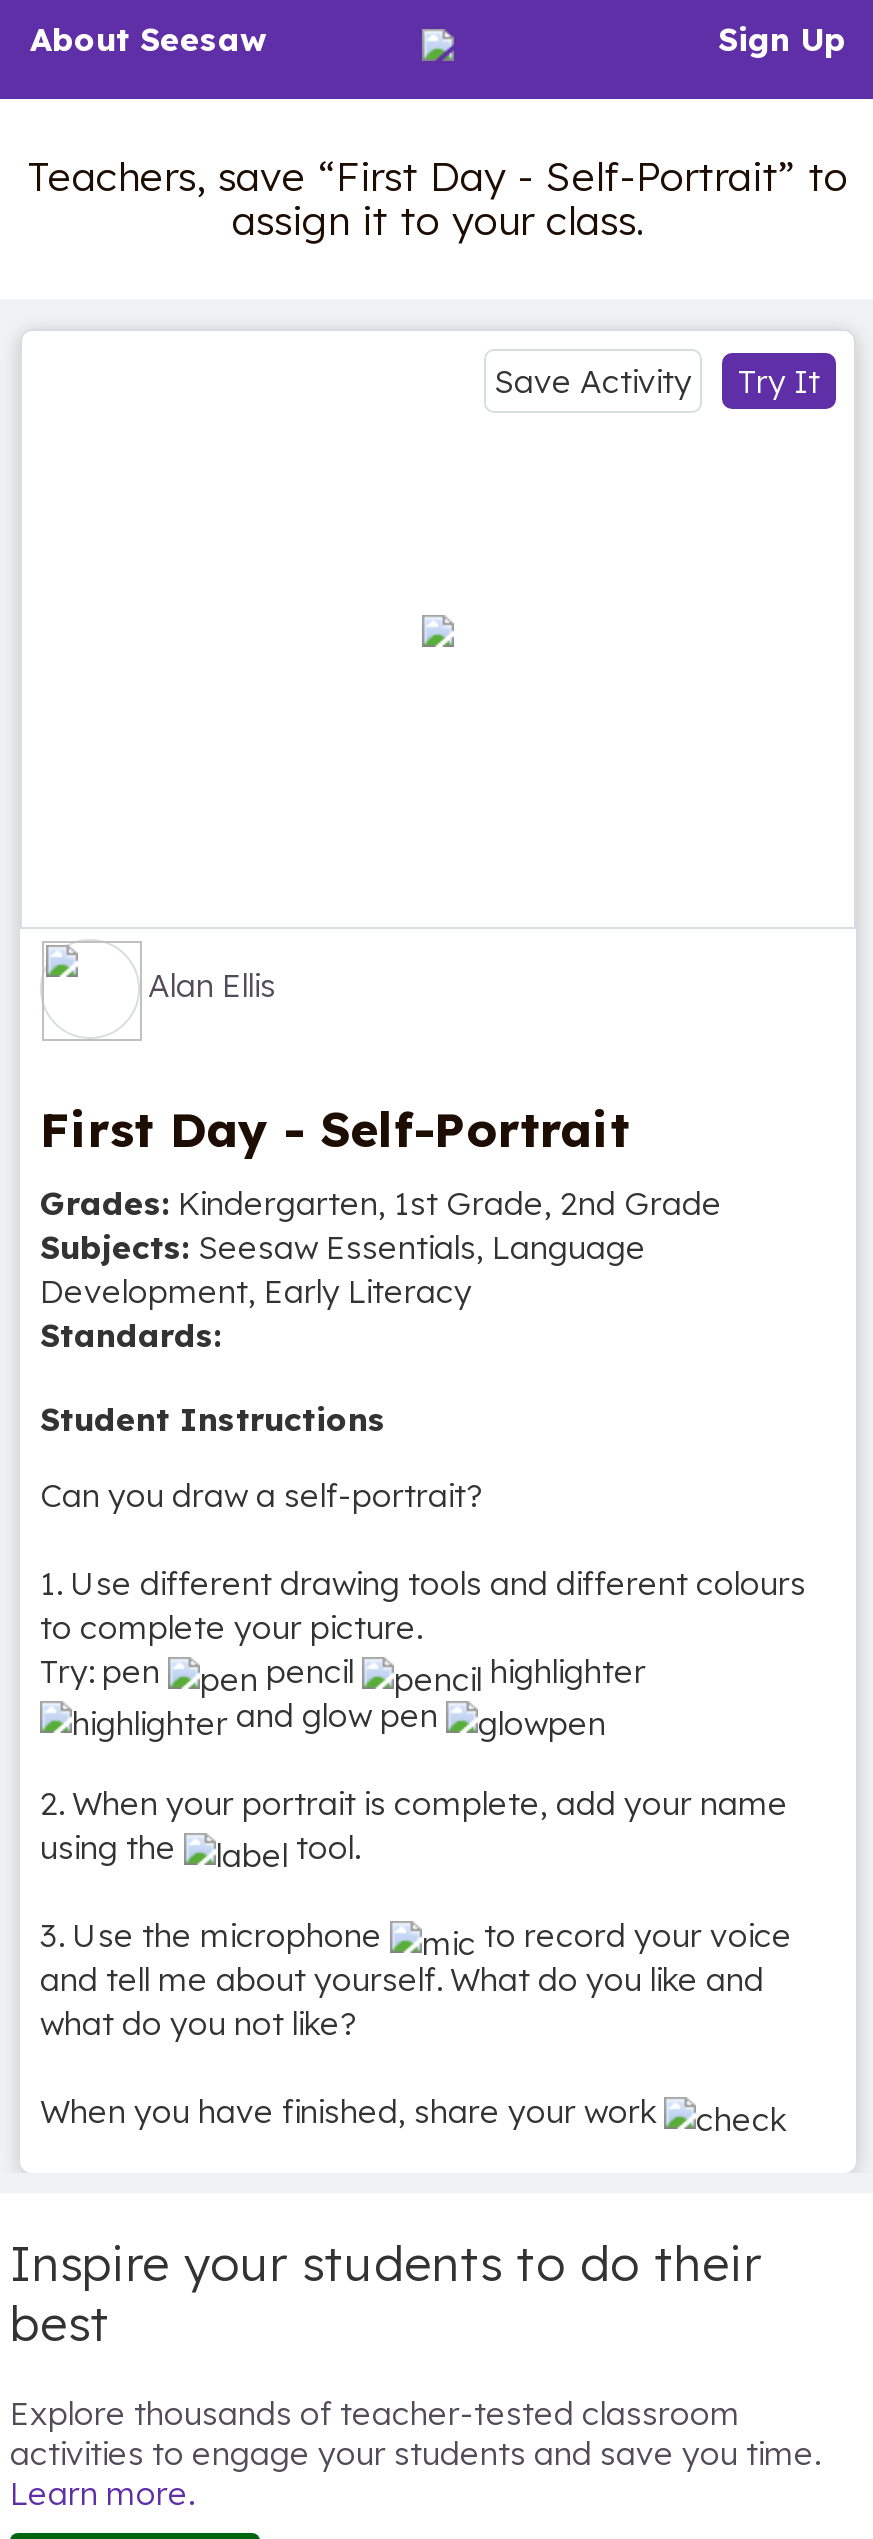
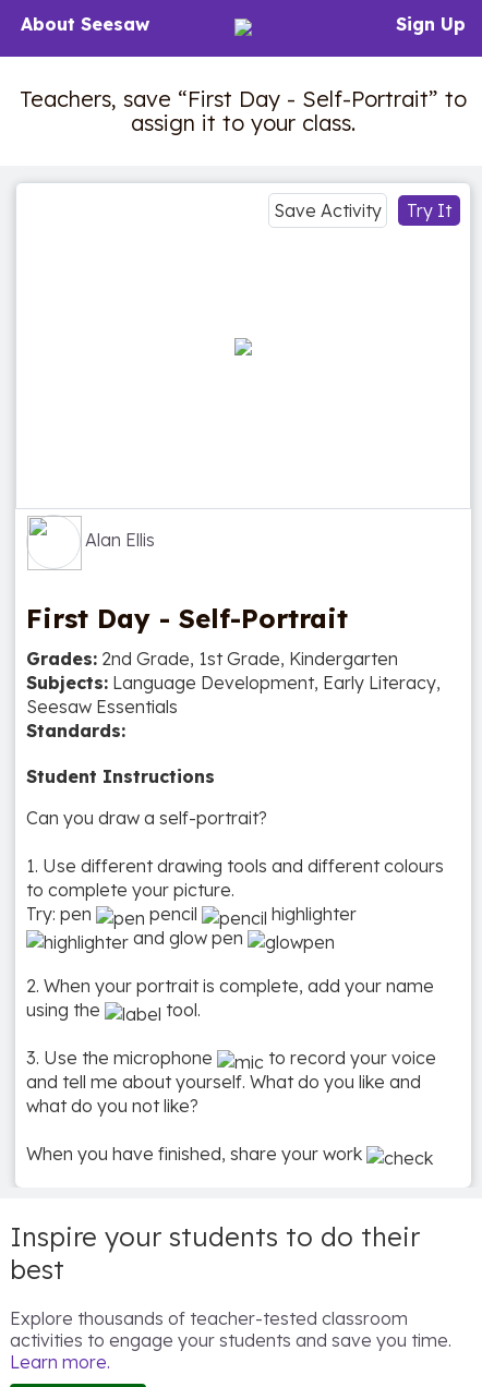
[40,1183,722,1311] Grades: Kindergarten, 1st Grade, 2nd Grade | Subjects: Seesaw Essentials, Language | Development, Early Literacy -> [26,648,441,717] Grades: 2nd Grade, 1st Grade, Kindergarten | Subjects: Language Development, Early Literacy, | Seesaw Essentials

